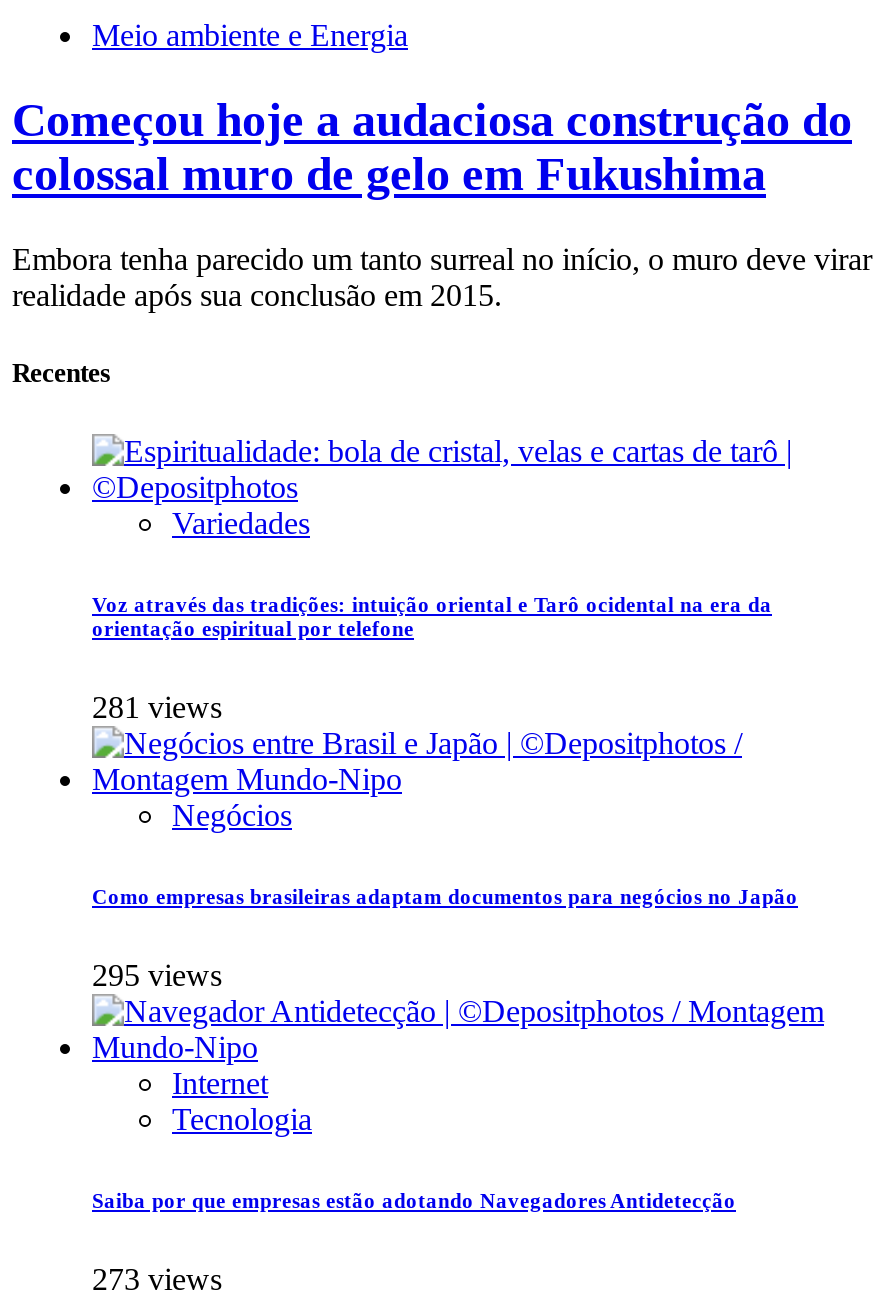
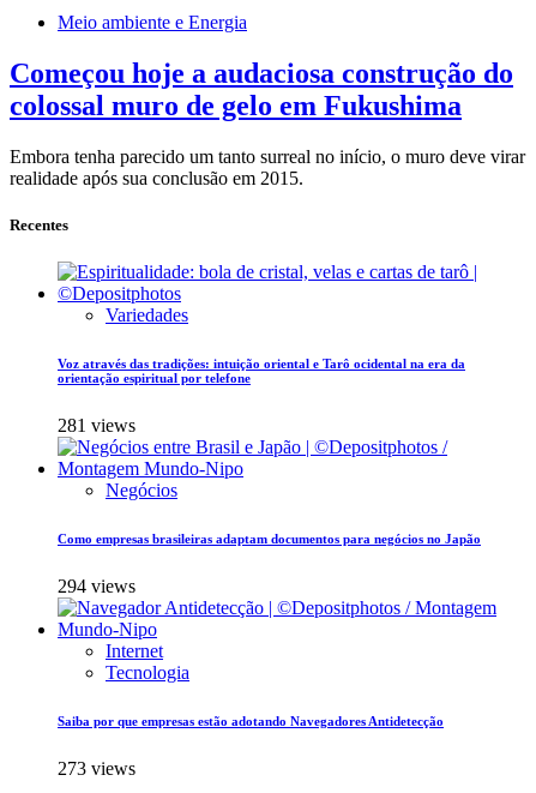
[92,958,222,992] 295 views -> [58,576,135,596] 294 views

